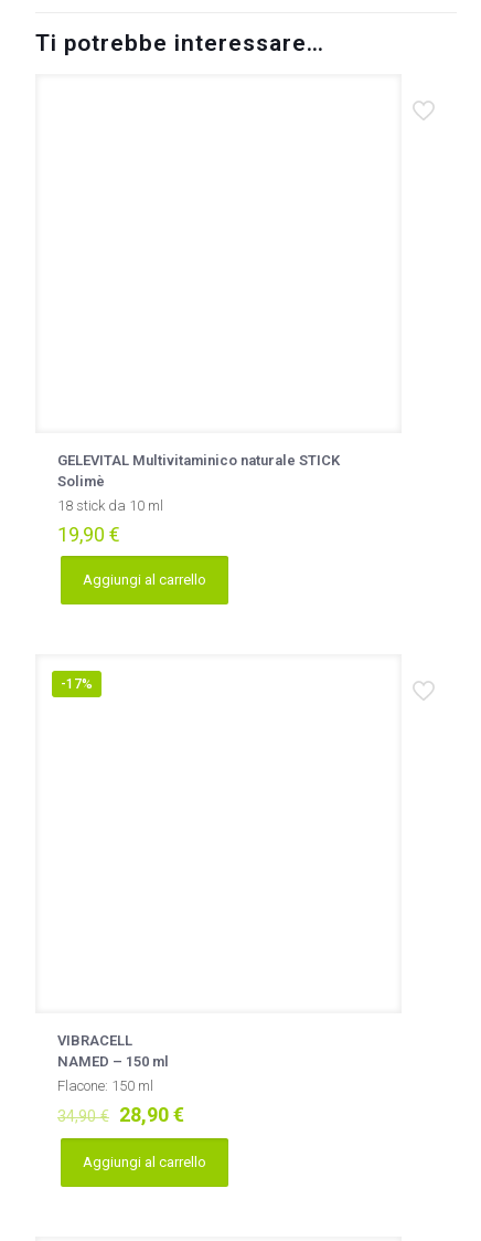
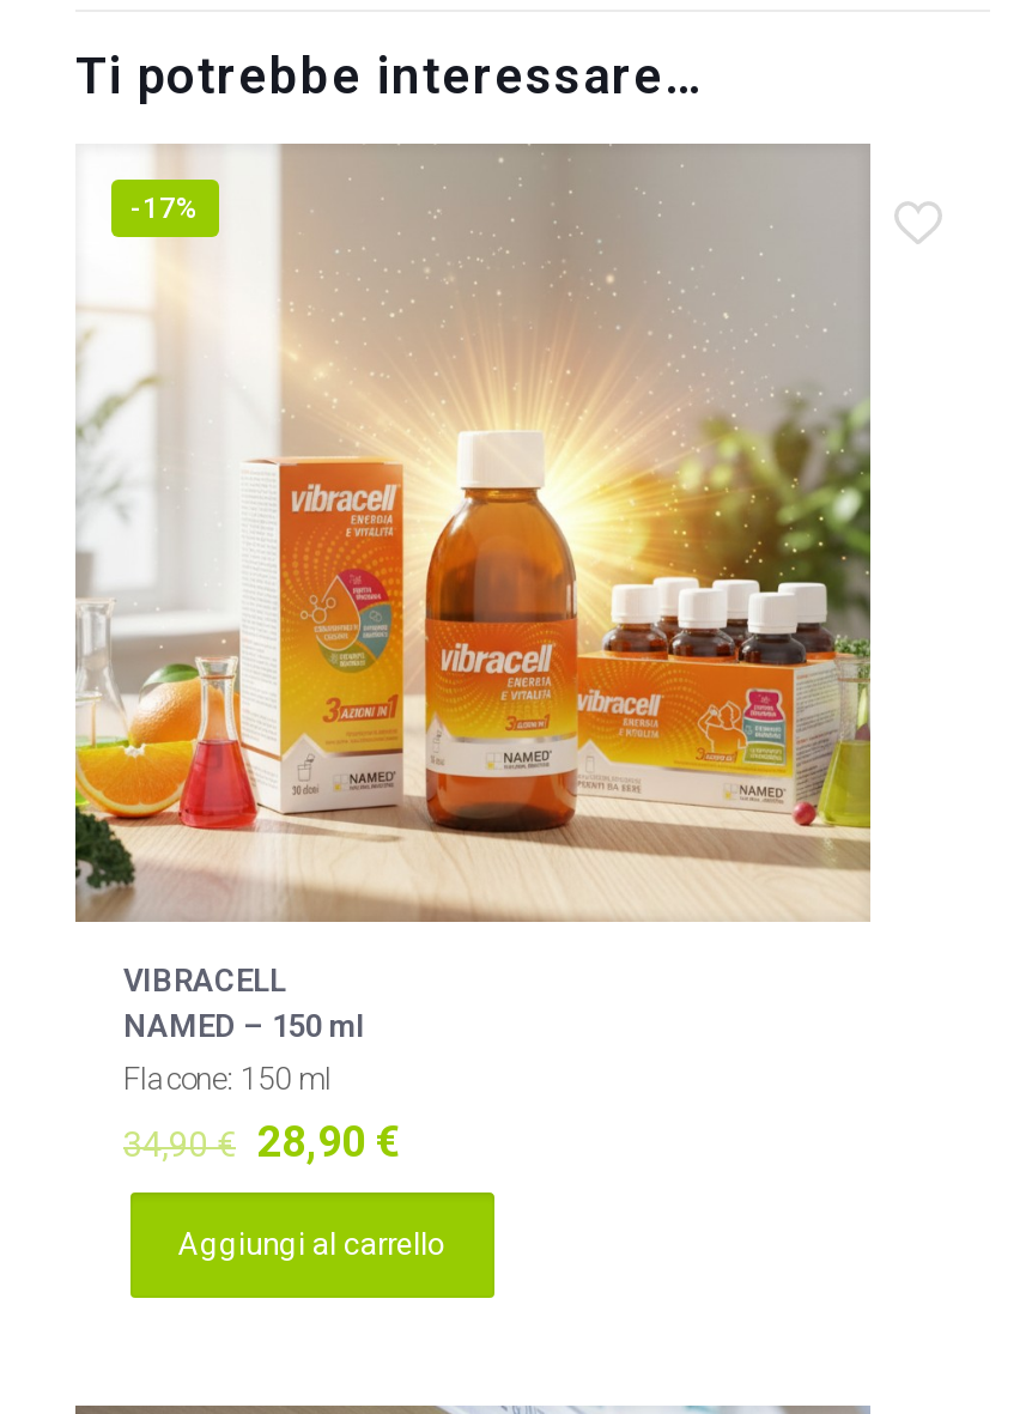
none -> [73,142,873,923] [image]
[57,452,340,588] GELEVITAL Multivitaminico naturale STICK | Solimè | 18 stick da 10 ml | 19,90 € | Aggiungi al carrello -> none

